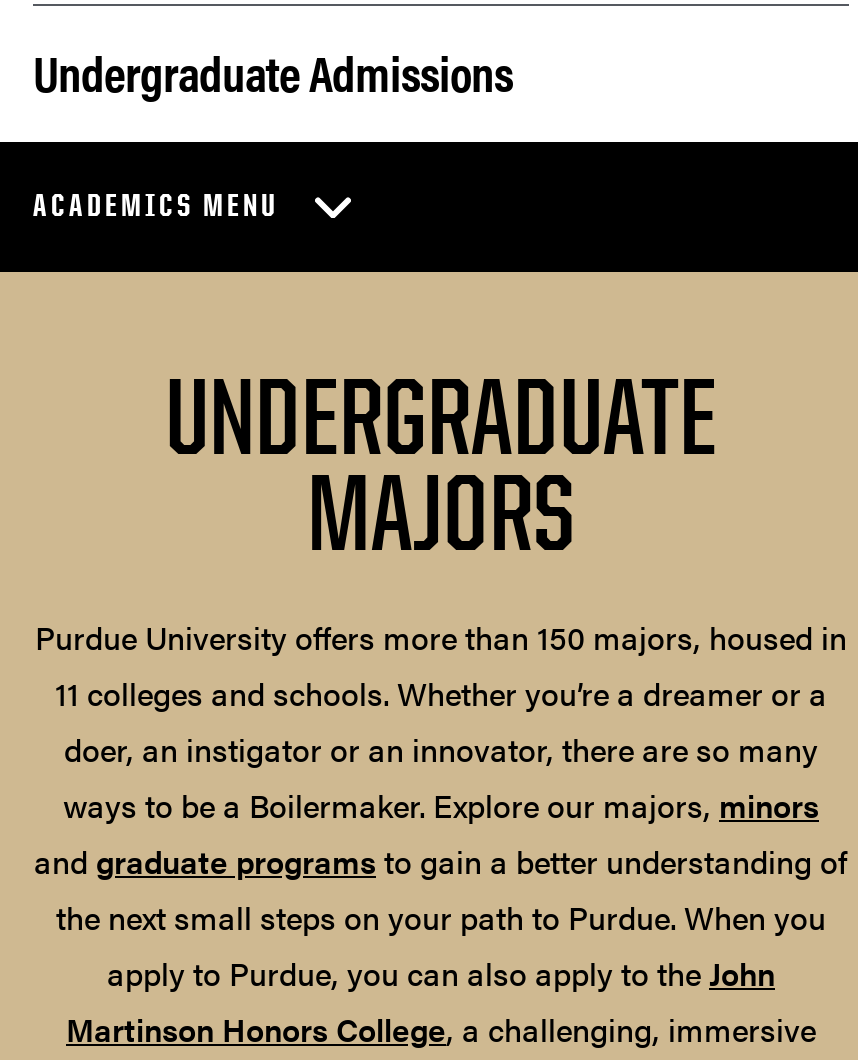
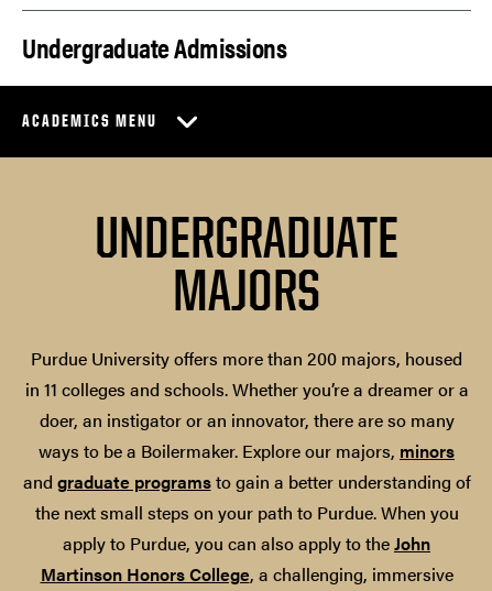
[35,614,847,716] Purdue University offers more than 150 majors, housed in | 11 colleges and schools. Whether you’re a dreamer or a -> [25,346,468,402] Purdue University offers more than 200 majors, housed | in 11 colleges and schools. Whether you’re a dreamer or a

